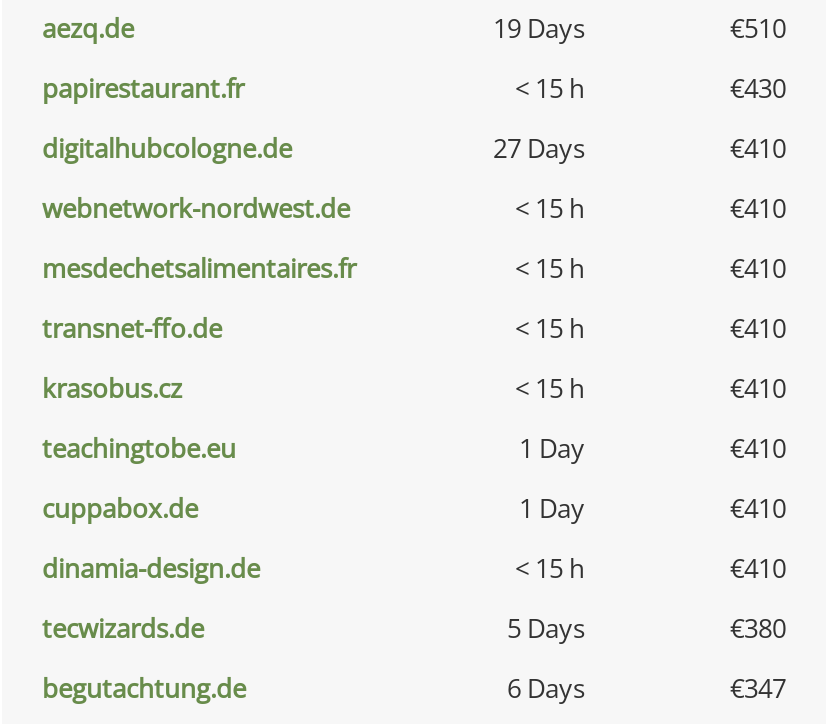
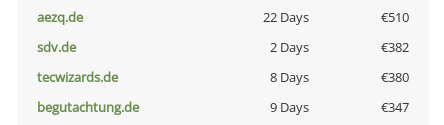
[493,10,585,46] 19 Days -> [262,8,308,26] 22 Days
[42,70,786,586] papirestaurant.fr | < 15 h | €430 | digitalhubcologne.de | 27 Days | €410 | webnetwork-nordwest.de | < 15 h | €410 | mesdechetsalimentaires.fr | < 15 h | €410 | transnet-ffo.de | < 15 h | €410 | krasobus.cz | < 15 h | €410 | teachingtobe.eu | 1 Day | €410 | cuppabox.de | 1 Day | €410 | dinamia-design.de | < 15 h | €410 -> [37,38,409,56] sdv.de | 2 Days | €382
[507,610,585,646] 5 Days -> [269,68,308,86] 8 Days
[507,670,585,706] 6 Days -> [269,98,308,116] 9 Days

